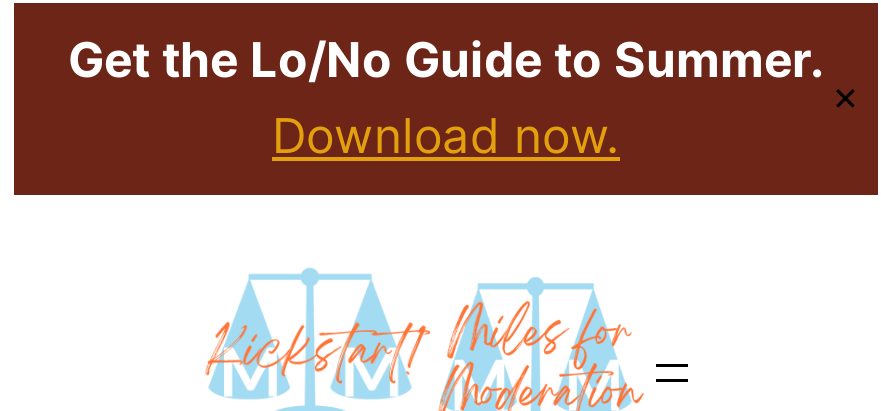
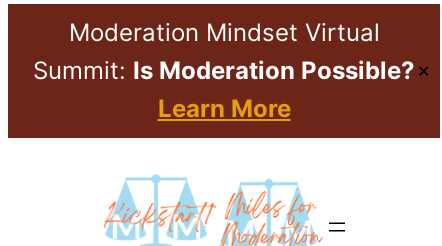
[68,31,824,165] Get the Lo/No Guide to Summer. | Download now. -> [33,18,415,123] Moderation Mindset Virtual | Summit: Is Moderation Possible? | Learn More

